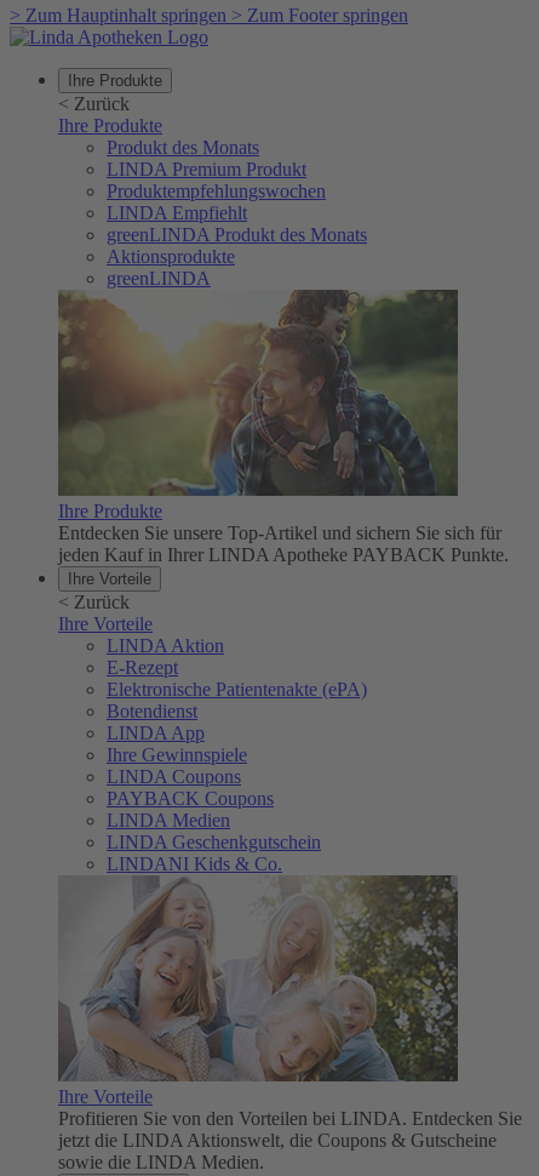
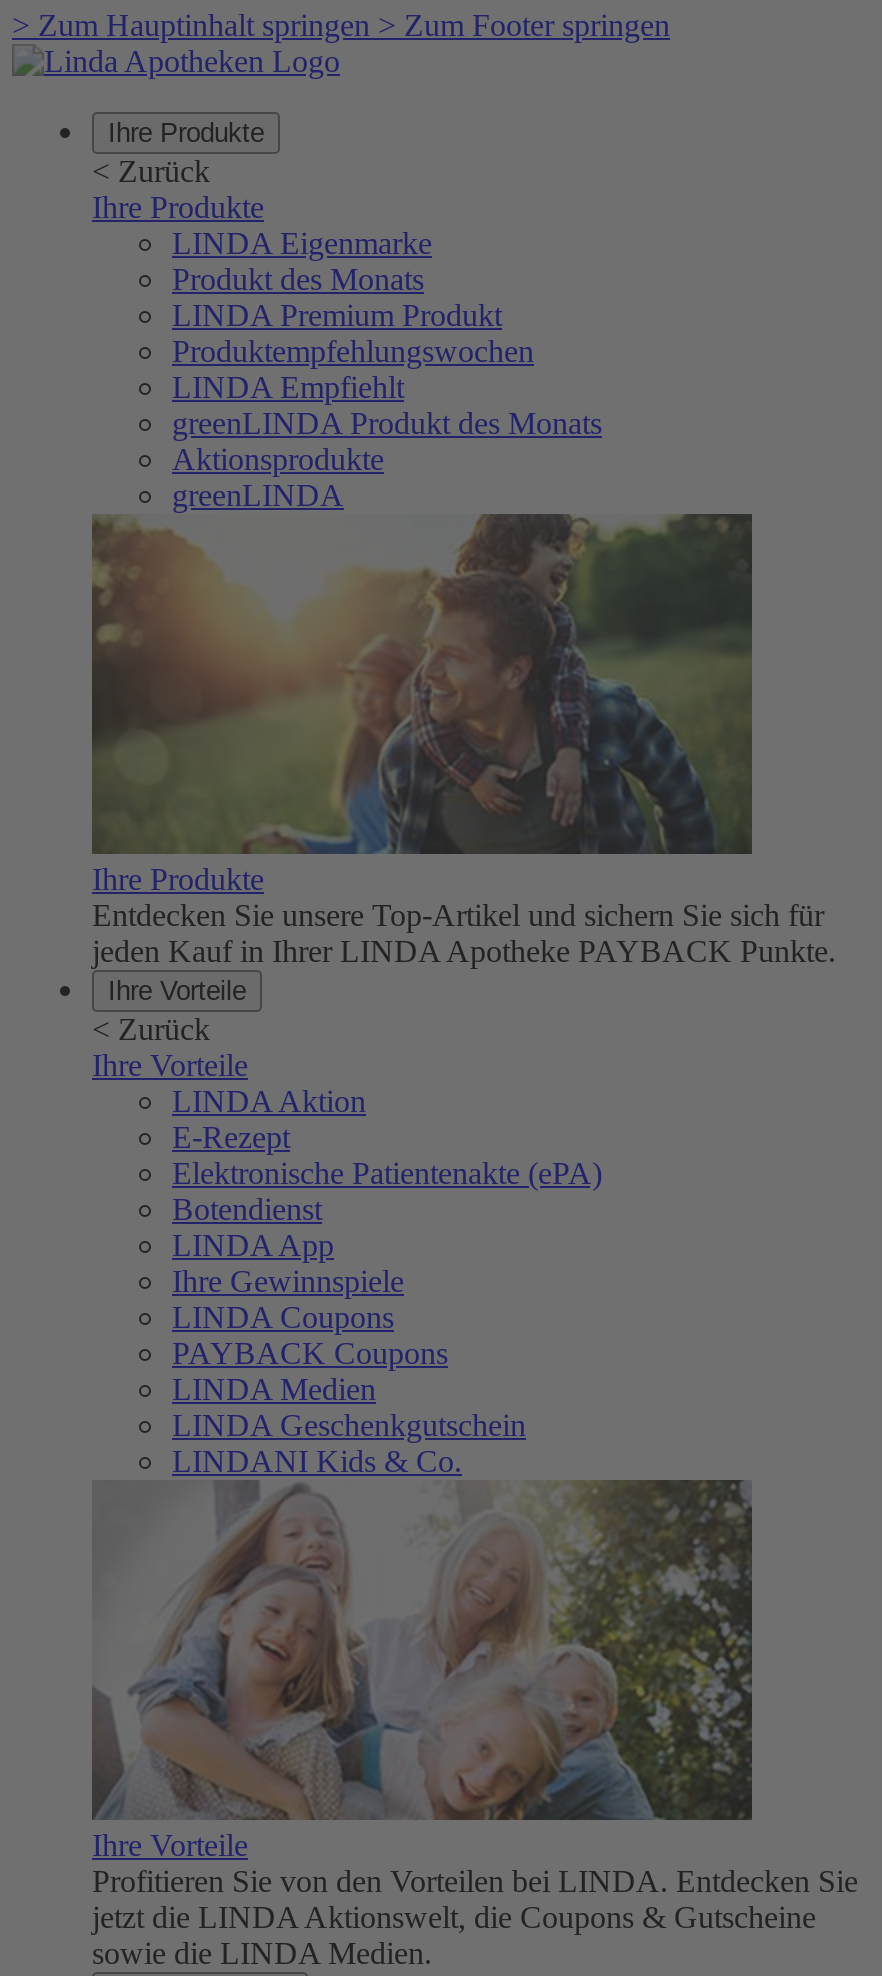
none -> [172,226,432,260] LINDA Eigenmarke

